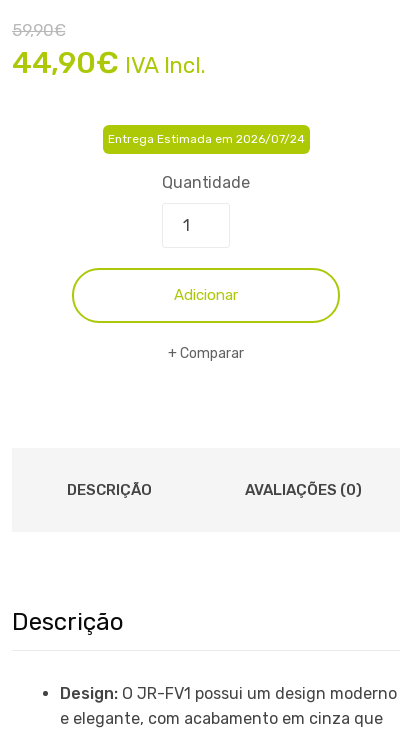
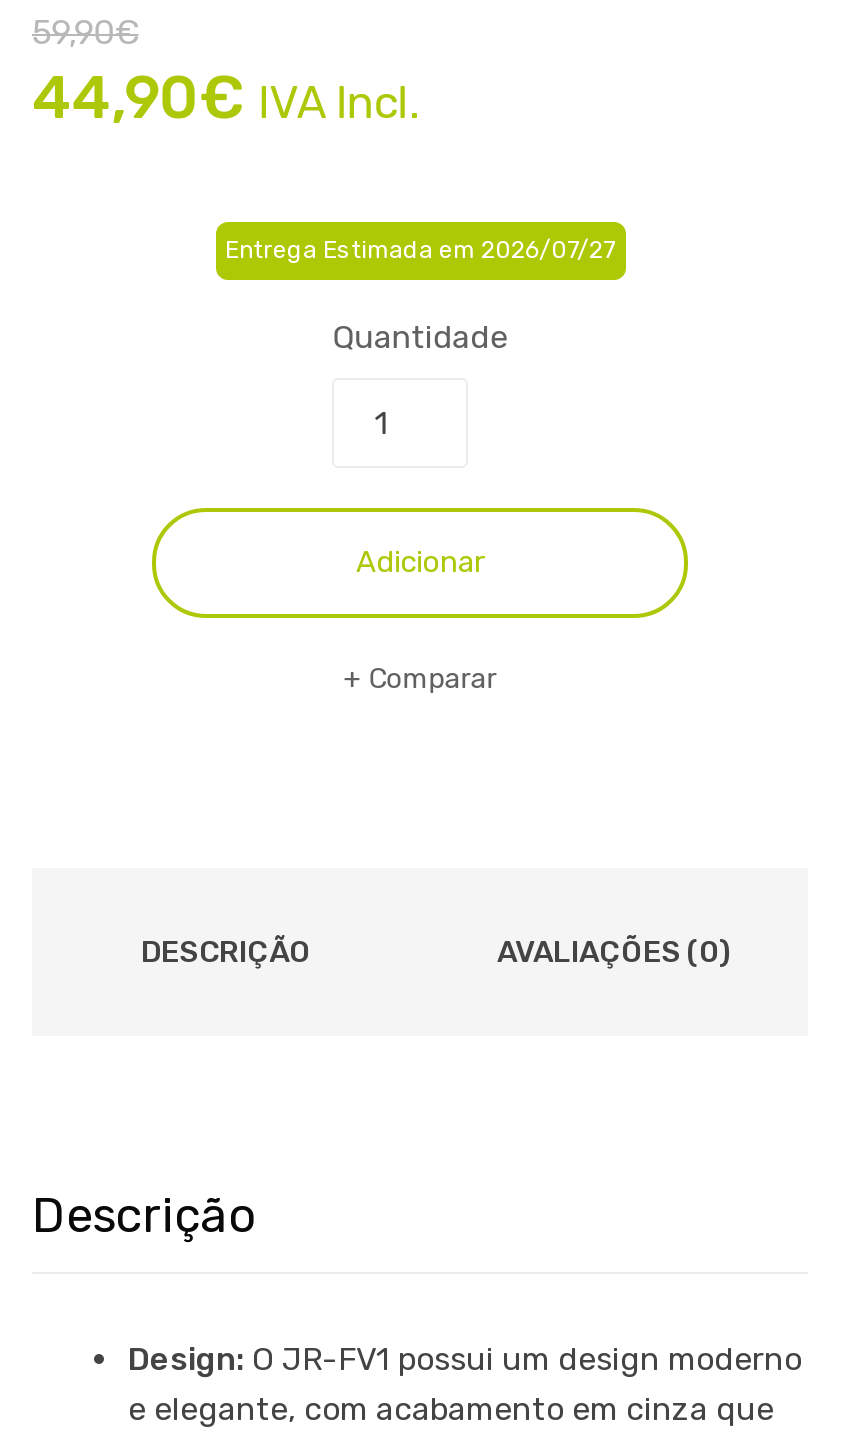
[107,132,304,146] Entrega Estimada em 2026/07/24 -> [225,237,615,265] Entrega Estimada em 2026/07/27

